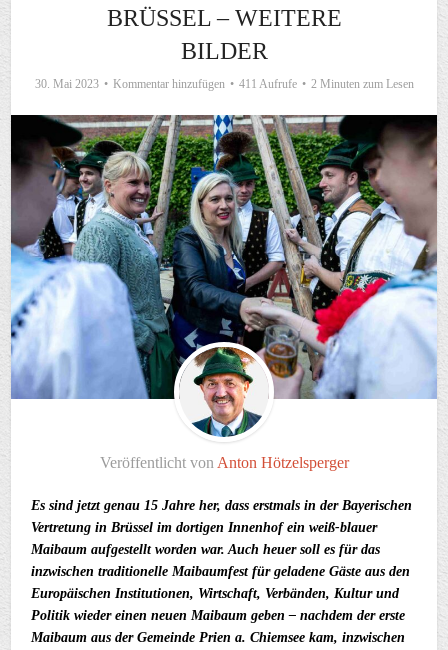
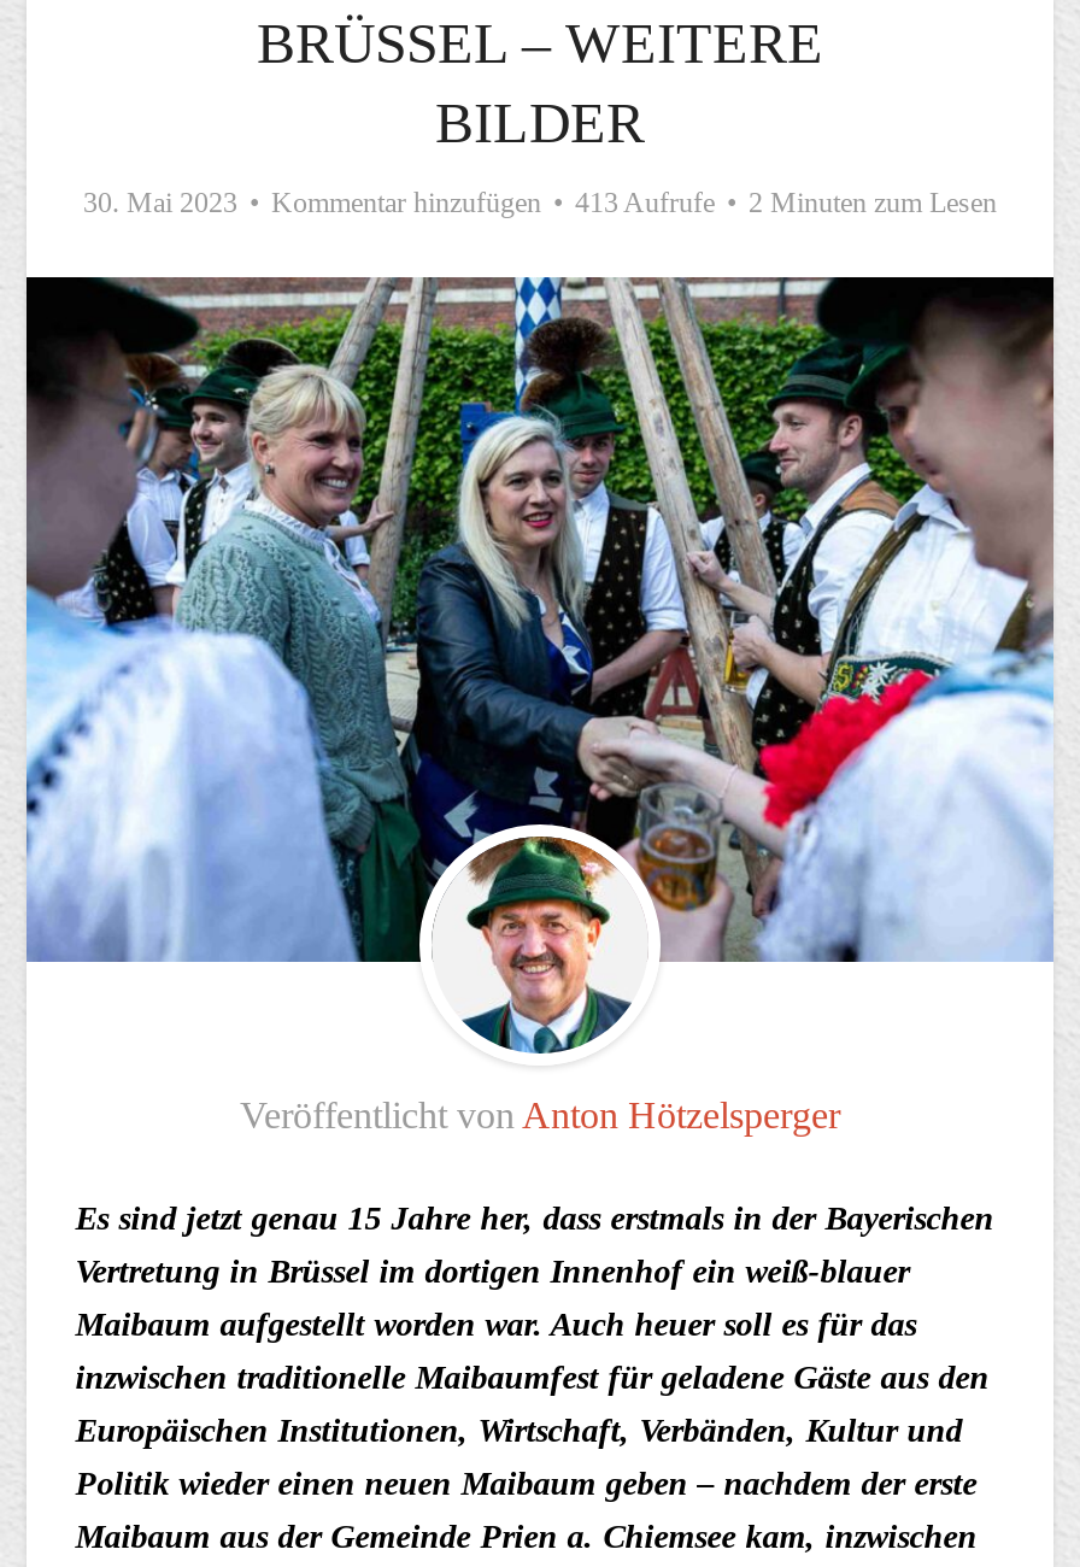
[34,77,413,91] 30. Mai 2023 Kommentar hinzufügen 411 Aufrufe 2 Minuten zum Lesen -> [83,186,997,219] 30. Mai 2023 Kommentar hinzufügen 413 Aufrufe 2 Minuten zum Lesen

